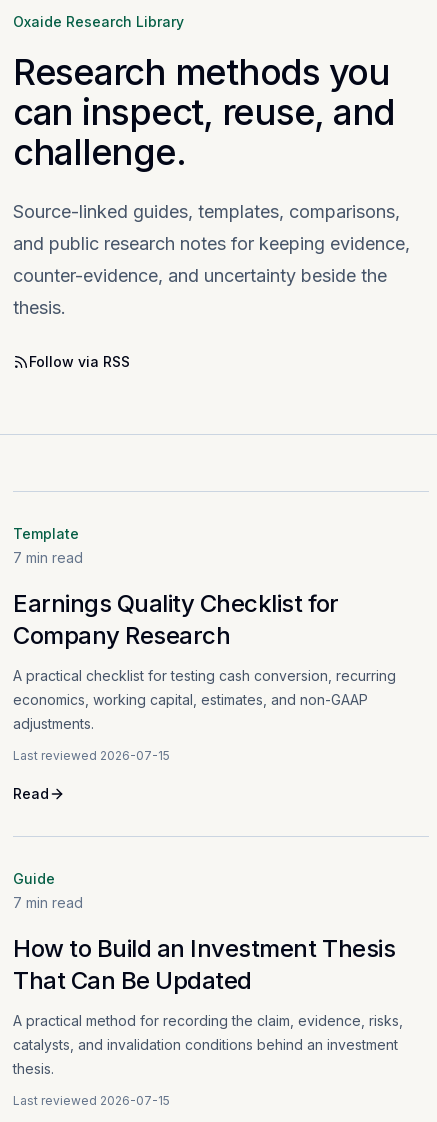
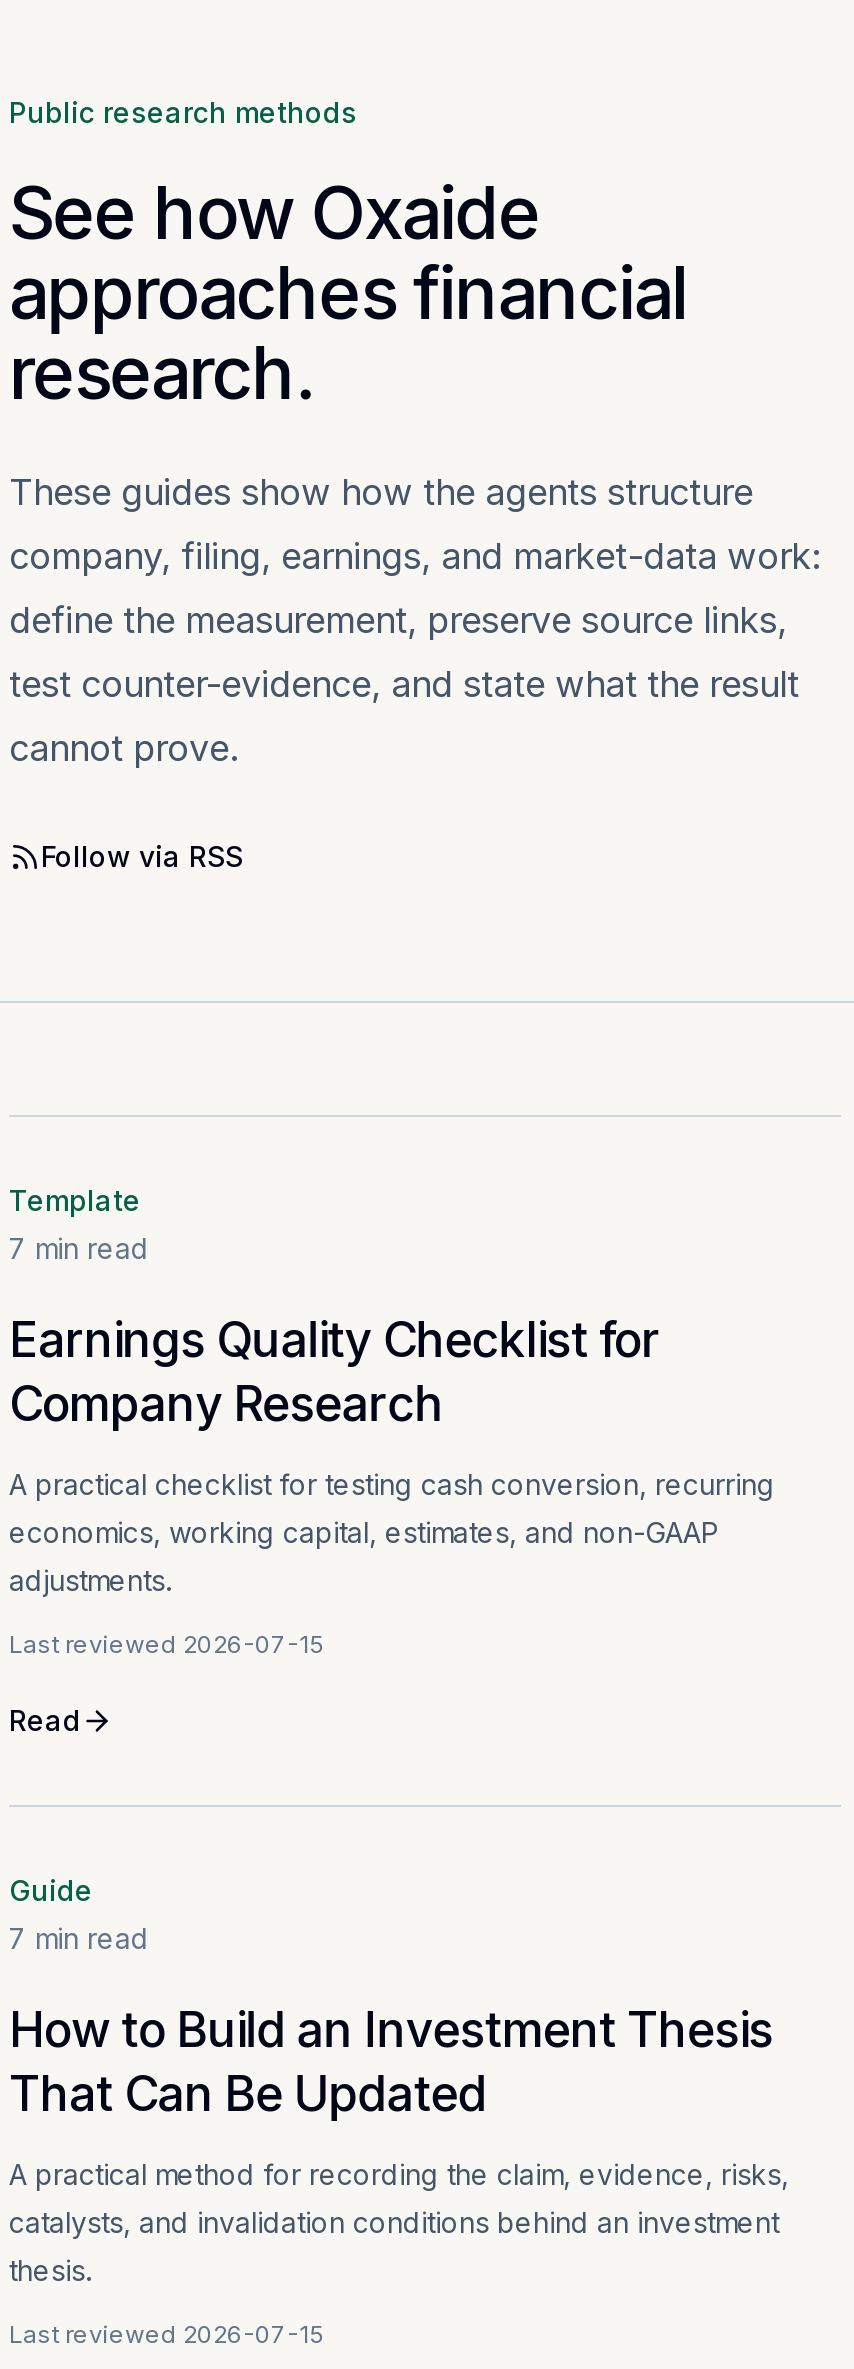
[13,13,410,318] Oxaide Research Library | Research methods you | can inspect, reuse, and | challenge. | Source-linked guides, templates, comparisons, | and public research notes for keeping evidence, | counter-evidence, and uncertainty beside the | thesis. -> [9,95,821,769] Public research methods | See how Oxaide | approaches financial | research. | These guides show how the agents structure | company, filing, earnings, and market-data work: | define the measurement, preserve source links, | test counter-evidence, and state what the result | cannot prove.

